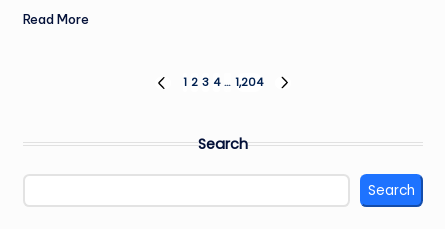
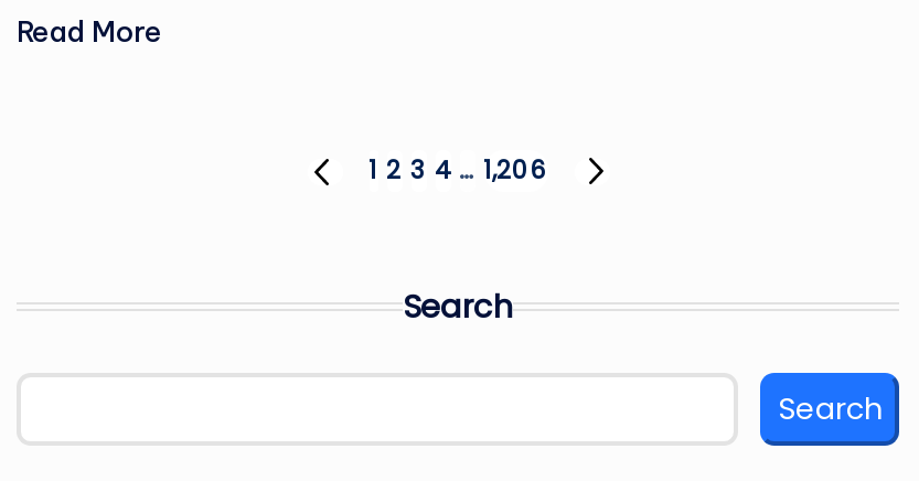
[183,74,263,90] 1 2 3 4 … 1,204 -> [368,153,547,188] 1 2 3 4 … 1,206

